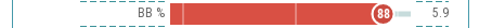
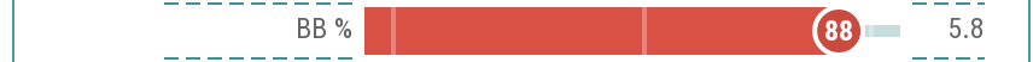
[432,6,449,21] 5.9 -> [947,12,985,46] 5.8

